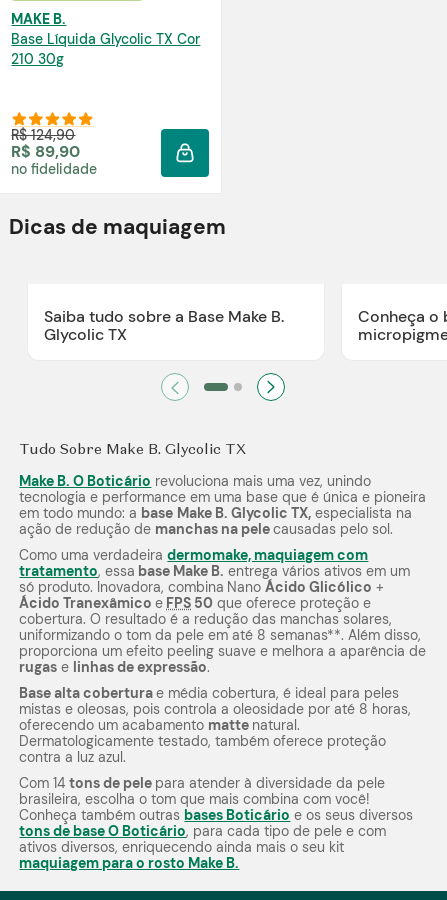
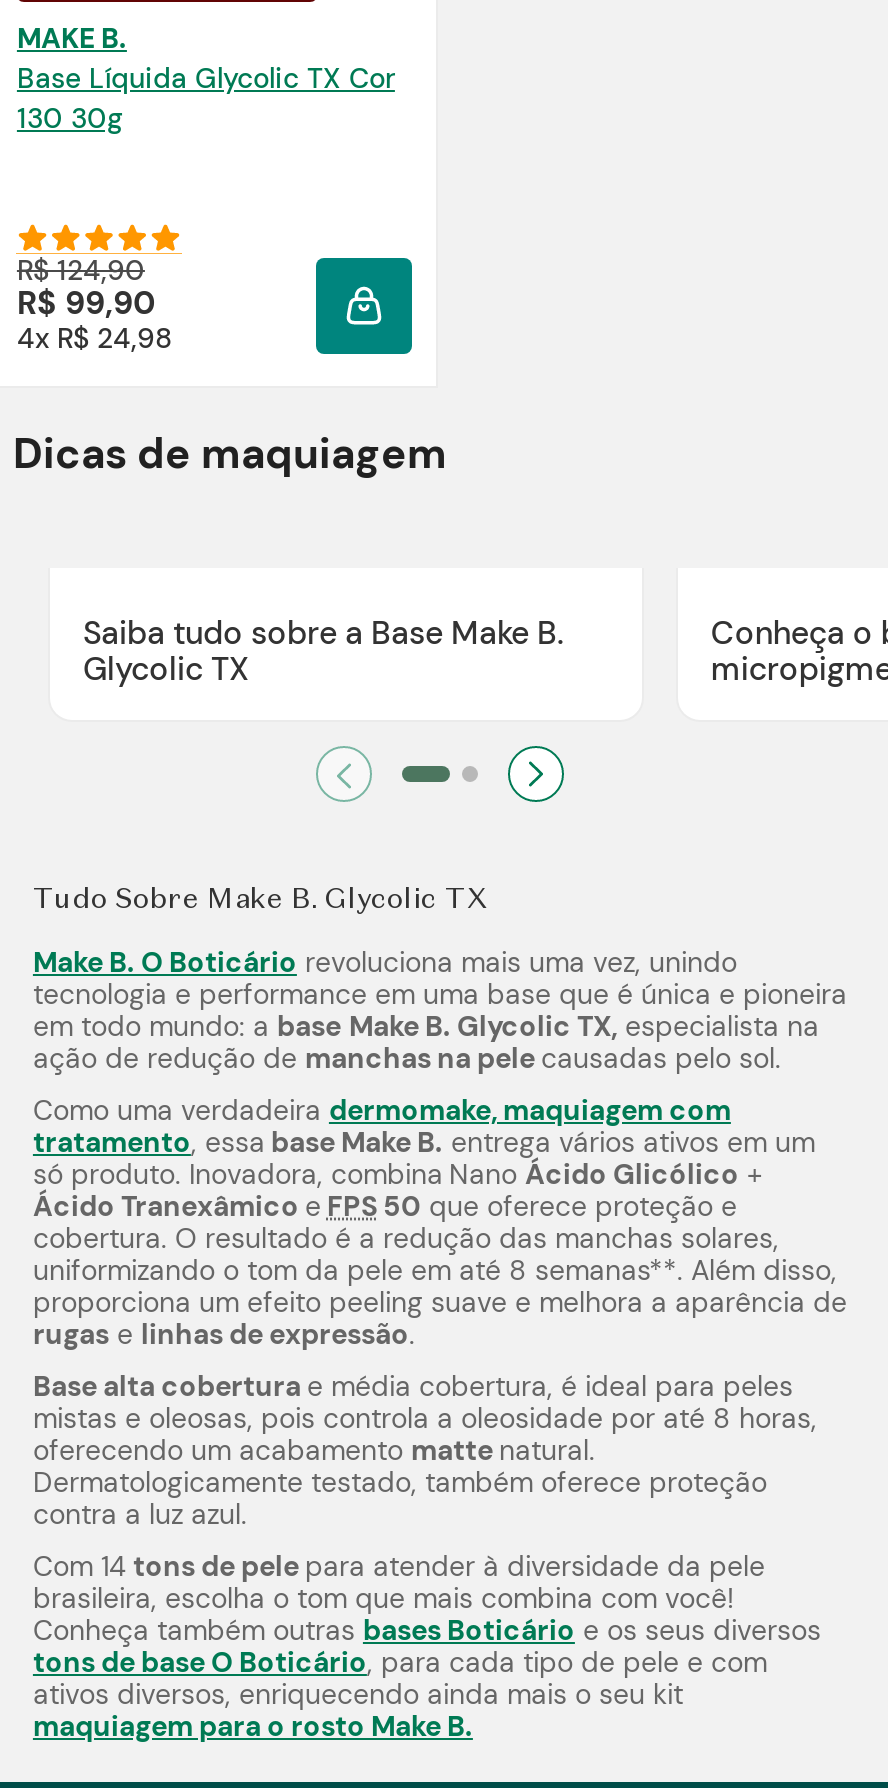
[11,50,64,68] 210 30g -> [17,100,123,136] 130 30g
[11,141,97,178] R$ 89,90 | no fidelidade -> [17,282,173,356] R$ 99,90 | 4x R$ 24,98

